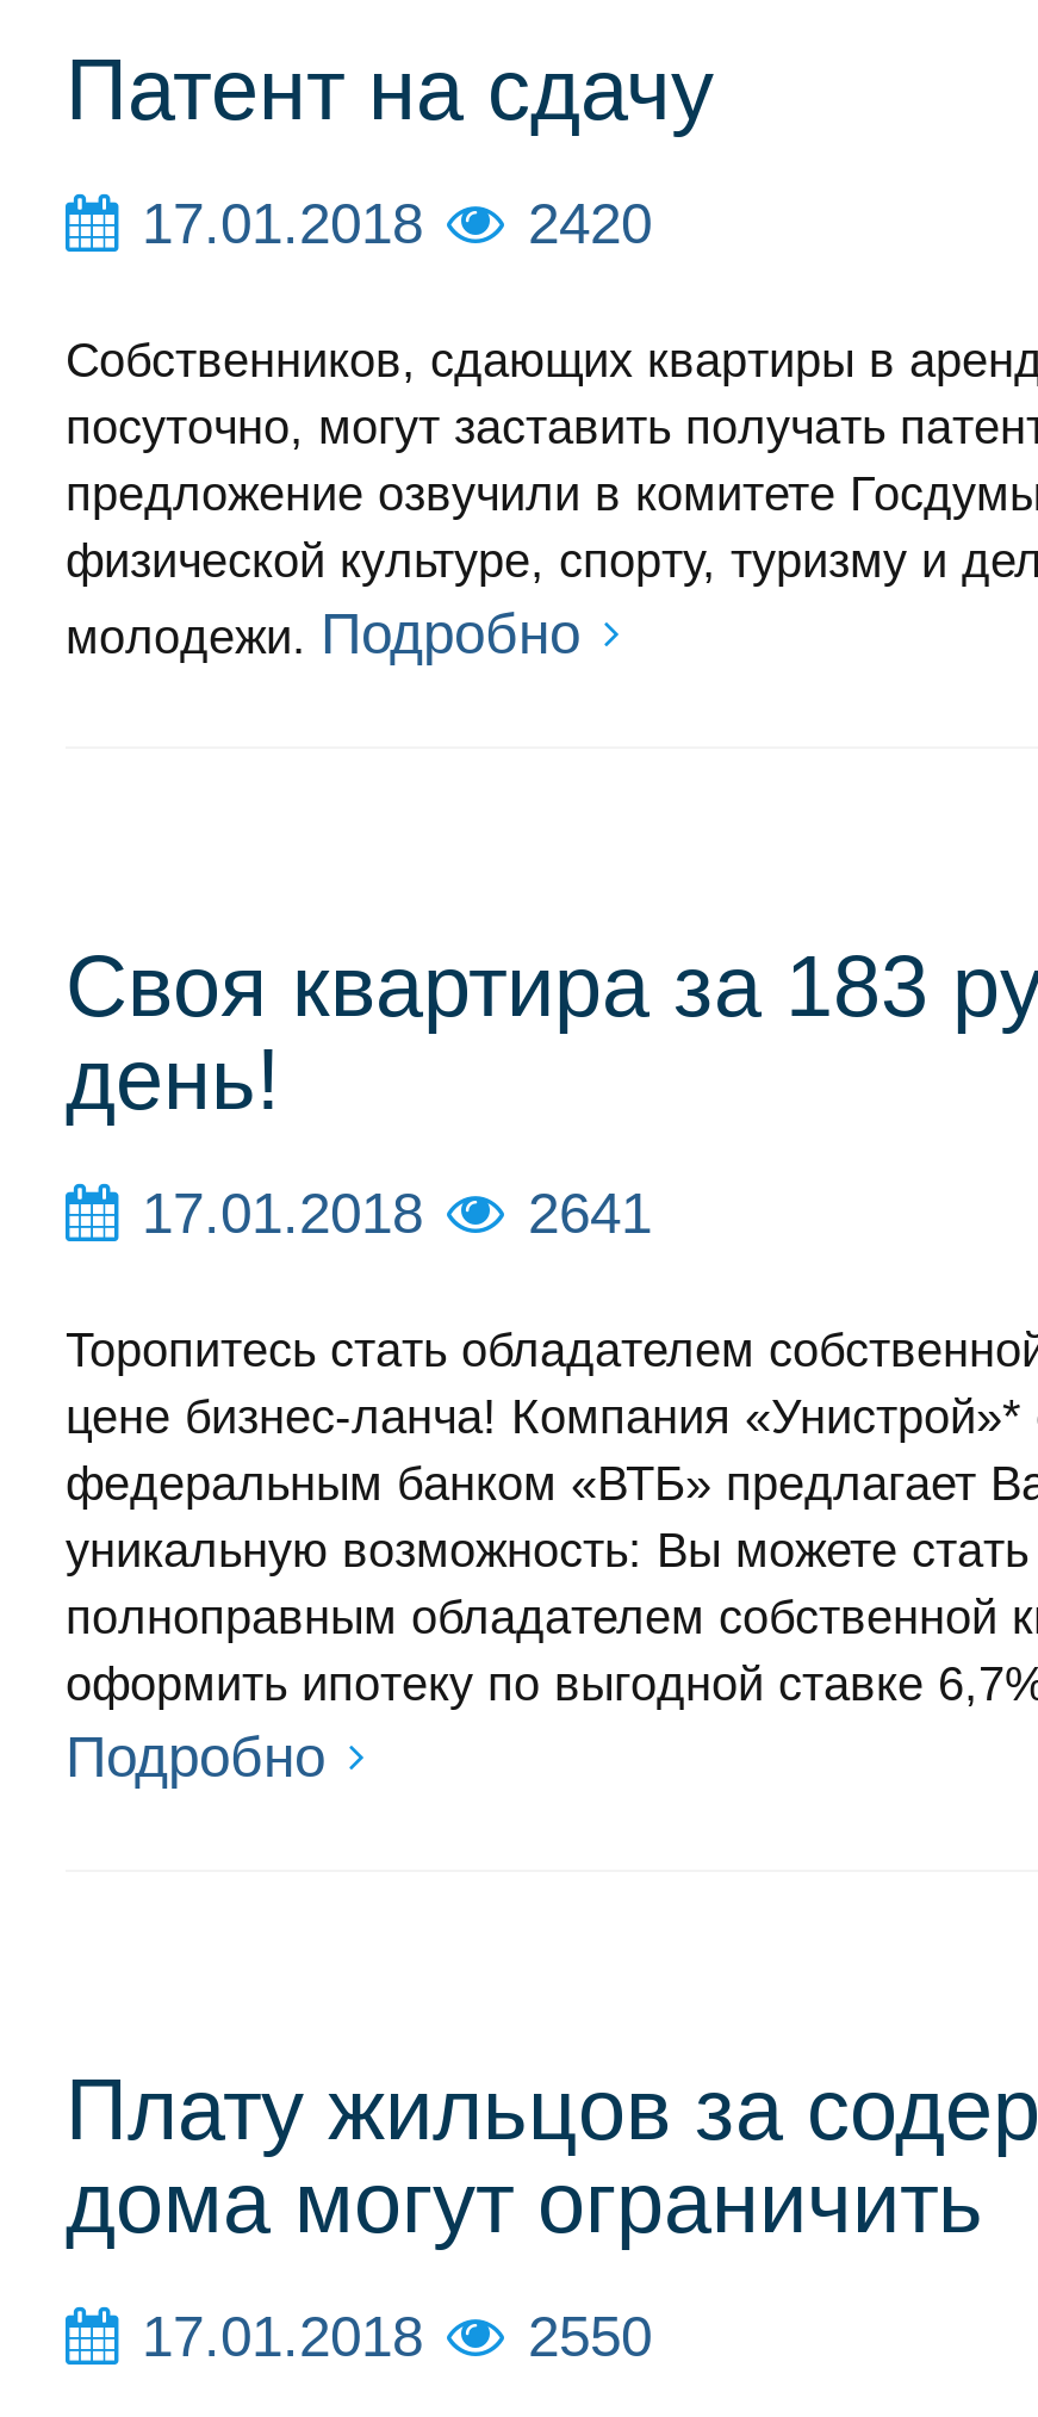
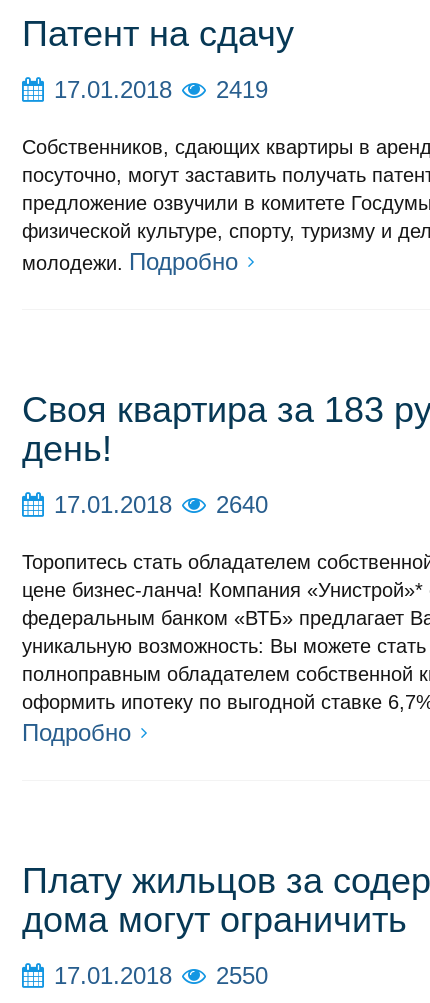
[142,191,652,255] 17.01.2018 2420 -> [54,76,268,103] 17.01.2018 2419
[142,1180,652,1245] 17.01.2018 2641 -> [54,491,268,518] 17.01.2018 2640

